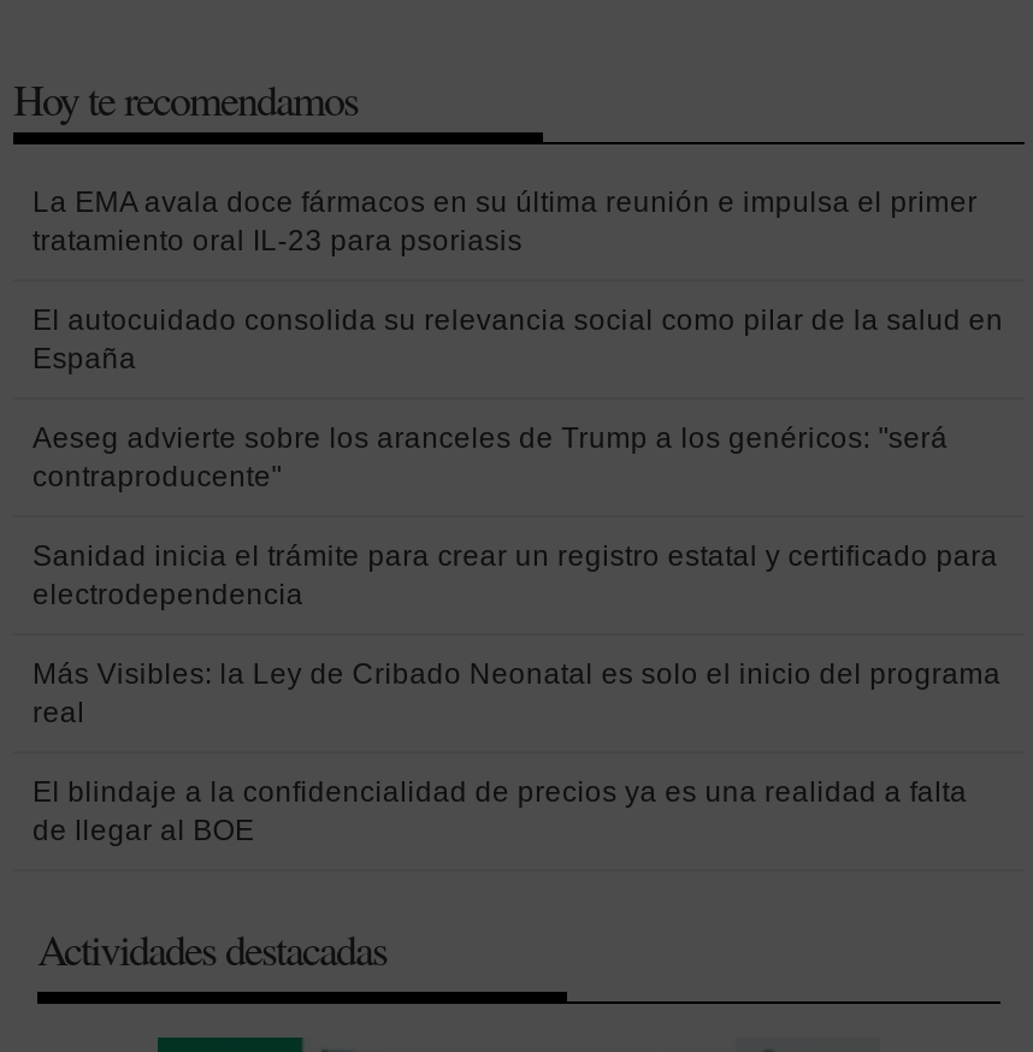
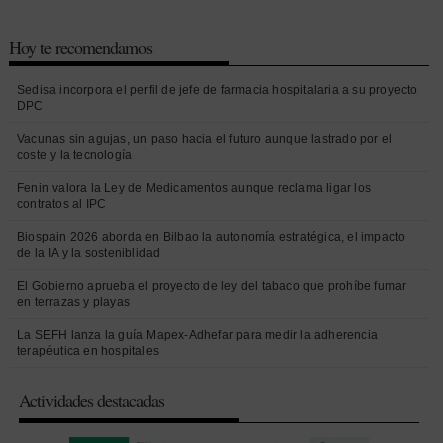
[33,185,977,258] La EMA avala doce fármacos en su última reunión e impulsa el primer | tratamiento oral IL-23 para psoriasis -> [17,83,418,113] Sedisa incorpora el perfil de jefe de farmacia hospitalaria a su proyecto | DPC
[33,303,1003,376] El autocuidado consolida su relevancia social como pilar de la salud en | España -> [17,132,392,162] Vacunas sin agujas, un paso hacia el futuro aunque lastrado por el | coste y la tecnología
[33,421,948,494] Aeseg advierte sobre los aranceles de Trump a los genéricos: "será | contraproducente" -> [17,181,371,211] Fenin valora la Ley de Medicamentos aunque reclama ligar los | contratos al IPC
[33,539,998,611] Sanidad inicia el trámite para crear un registro estatal y certificado para | electrodependencia -> [17,230,405,260] Biospain 2026 aborda en Bilbao la autonomía estratégica, el impacto | de la IA y la sosteniblidad
[33,657,1001,729] Más Visibles: la Ley de Cribado Neonatal es solo el inicio del programa | real -> [17,279,406,309] El Gobierno aprueba el proyecto de ley del tabaco que prohíbe fumar | en terrazas y playas
[33,775,967,847] El blindaje a la confidencialidad de precios ya es una realidad a falta | de llegar al BOE -> [17,328,378,358] La SEFH lanza la guía Mapex-Adhefar para medir la adherencia | terapéutica en hospitales

